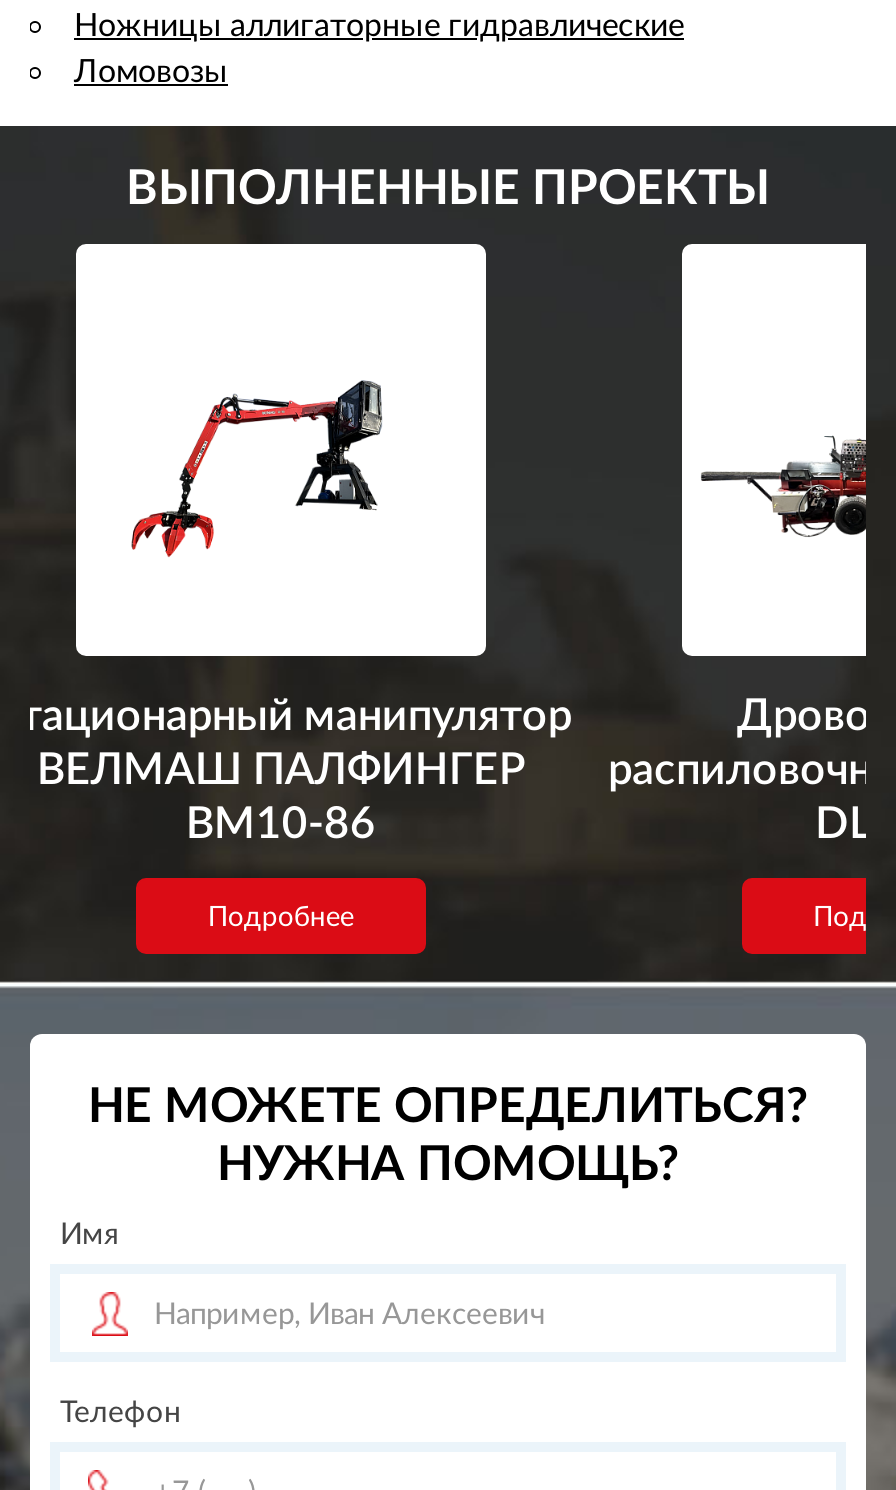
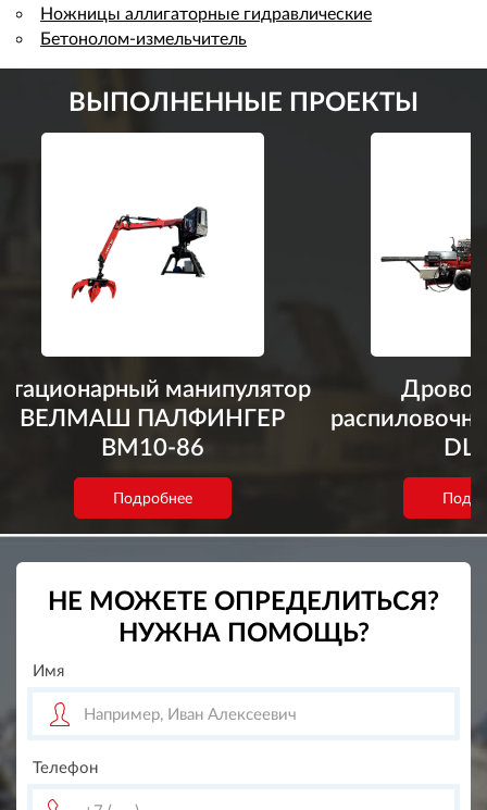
[74,50,228,88] Ломовозы -> [40,27,247,48] Бетонолом-измельчитель

